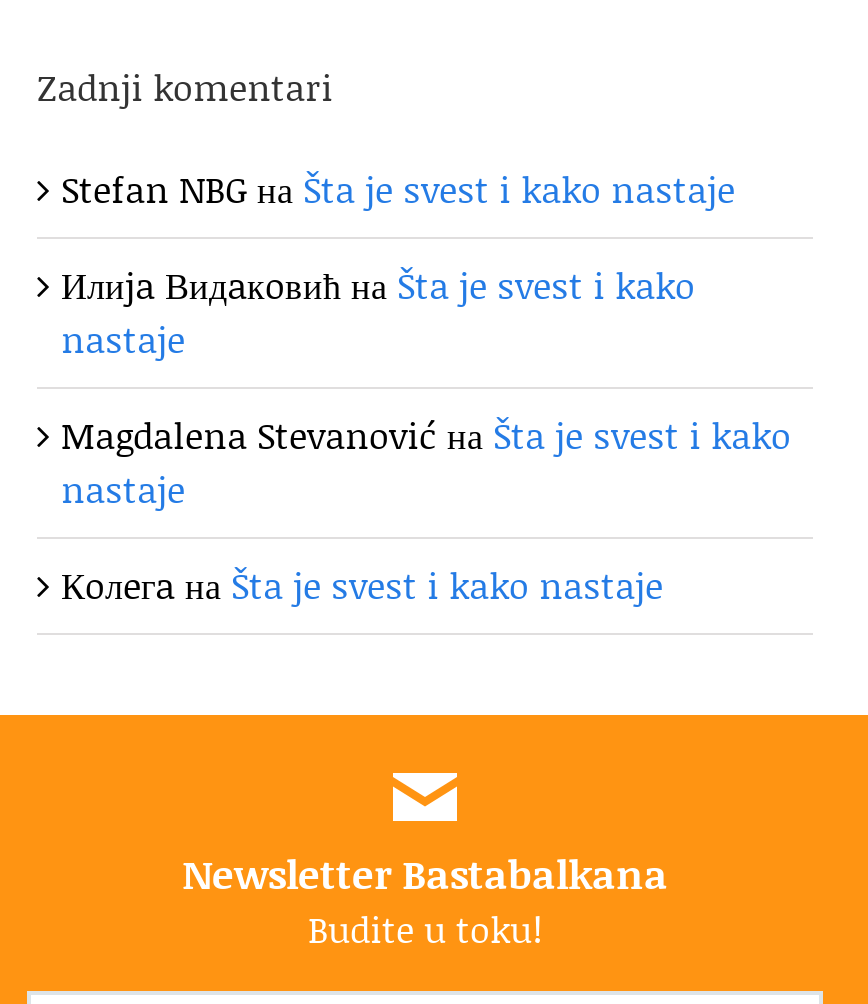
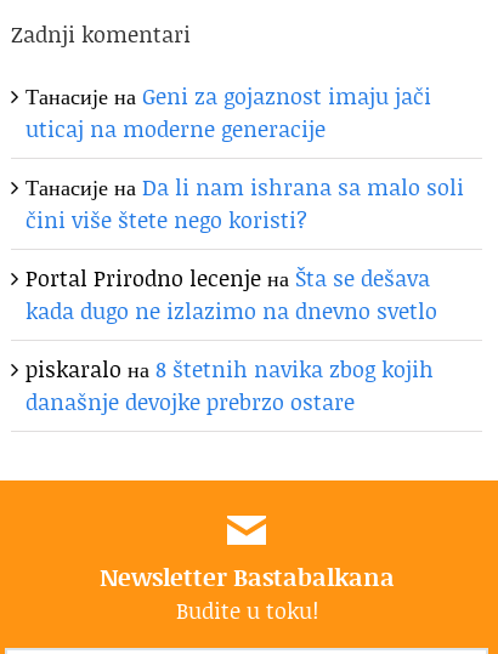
[61,163,735,215] Stefan NBG на Šta je svest i kako nastaje -> [26,80,431,144] Танасије на Geni za gojaznost imaju jači | uticaj na moderne generacije
[61,259,695,365] Илиja Видaкoвић на Šta je svest i kako | nastaje -> [26,171,464,235] Танасије на Da li nam ishrana sa malo soli | čini više štete nego koristi?
[61,409,791,515] Magdalena Stevanović на Šta je svest i kako | nastaje -> [26,262,437,326] Portal Prirodno lecenje на Šta se dešava | kada dugo ne izlazimo na dnevno svetlo
[61,559,663,611] Кoлeгa на Šta je svest i kako nastaje -> [26,353,434,417] piskaralo на 8 štetnih navika zbog kojih | današnje devojke prebrzo ostare

